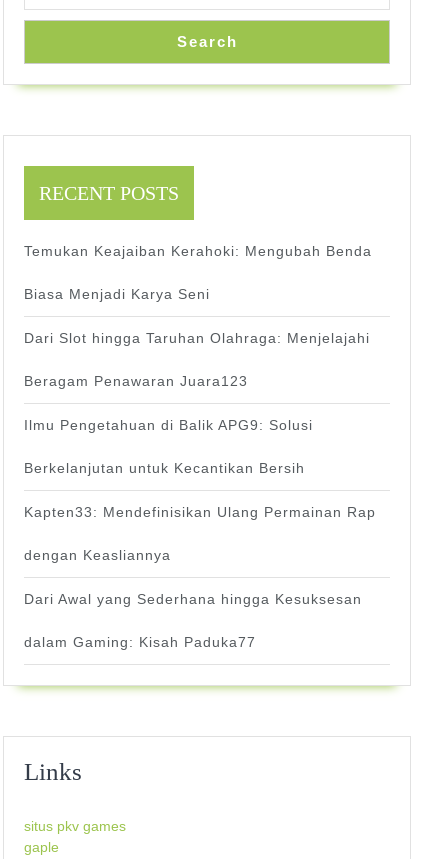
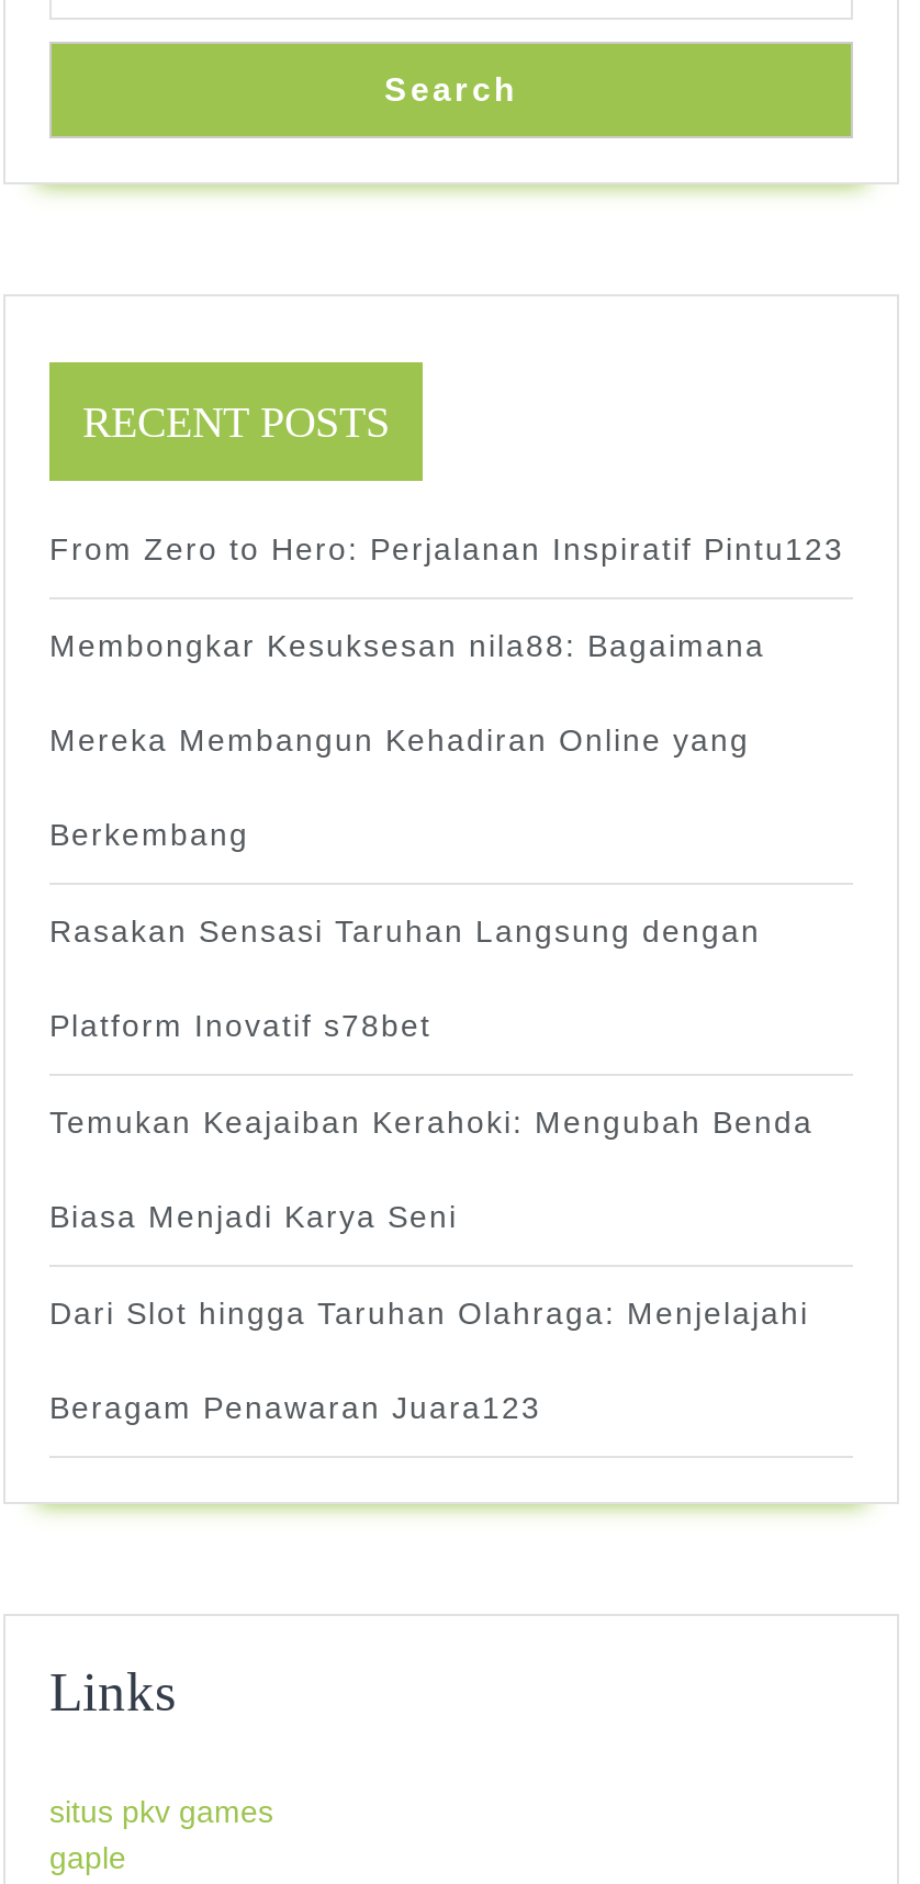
none -> [49,532,844,1043] From Zero to Hero: Perjalanan Inspiratif Pintu123 | Membongkar Kesuksesan nila88: Bagaimana | Mereka Membangun Kehadiran Online yang | Berkembang | Rasakan Sensasi Taruhan Langsung dengan | Platform Inovatif s78bet
moved [24,243,372,389] -> [49,1105,814,1426]: Temukan Keajaiban Kerahoki: Mengubah Benda | Biasa Menjadi Karya Seni | Dari Slot hingga Taruhan Olahraga: Menjelajahi | Beragam Penawaran Juara123
[24,417,376,650] Ilmu Pengetahuan di Balik APG9: Solusi | Berkelanjutan untuk Kecantikan Bersih | Kapten33: Mendefinisikan Ulang Permainan Rap | dengan Keasliannya | Dari Awal yang Sederhana hingga Kesuksesan | dalam Gaming: Kisah Paduka77 -> none

